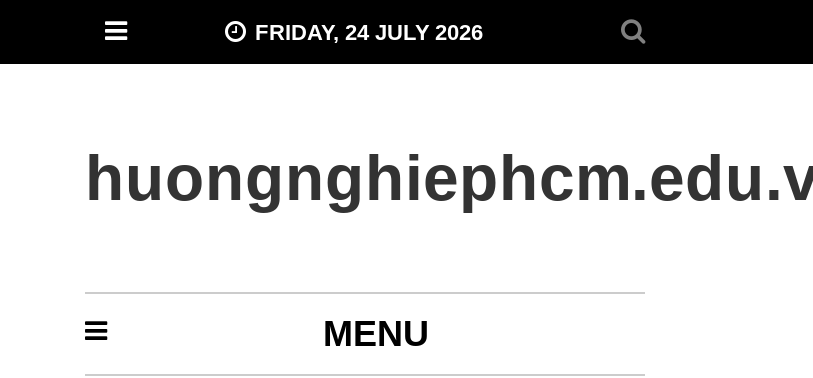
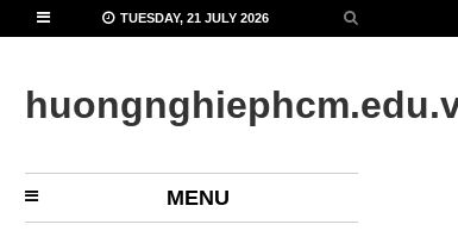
[255,20,483,44] FRIDAY, 24 JULY 2026 -> [120,11,268,25] TUESDAY, 21 JULY 2026

